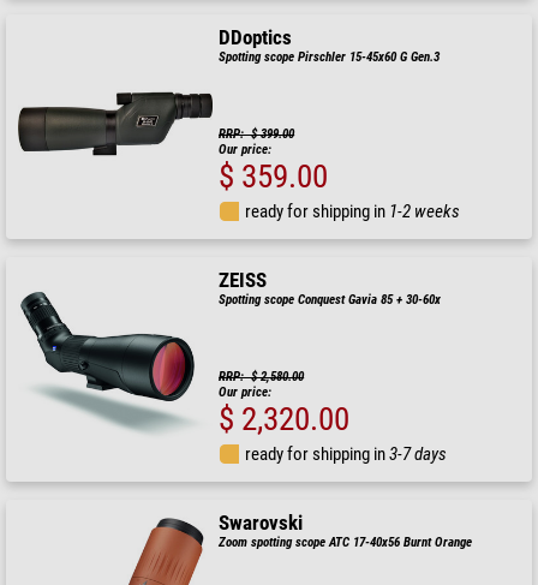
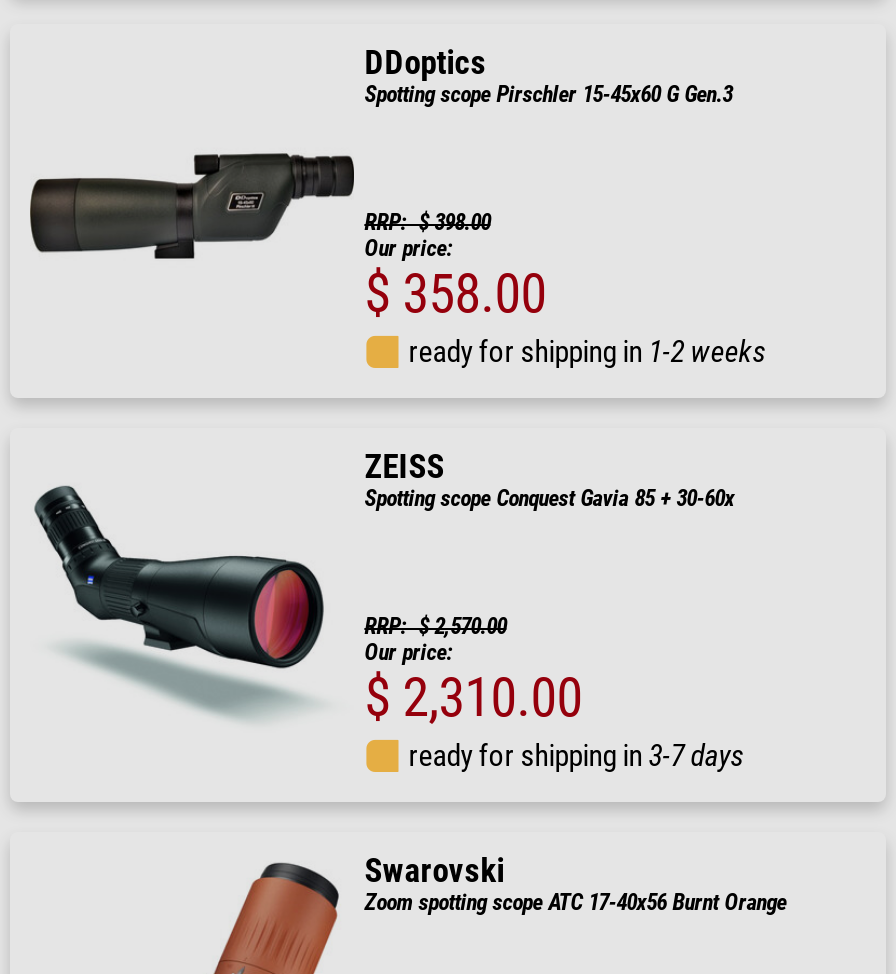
[219,126,294,142] RRP: $ 399.00 -> [364,210,490,236] RRP: $ 398.00
[219,157,328,196] $ 359.00 -> [364,262,546,326] $ 358.00
[219,369,304,385] RRP: $ 2,580.00 -> [364,614,506,640] RRP: $ 2,570.00
[219,400,350,439] $ 2,320.00 -> [364,666,582,730] $ 2,310.00

